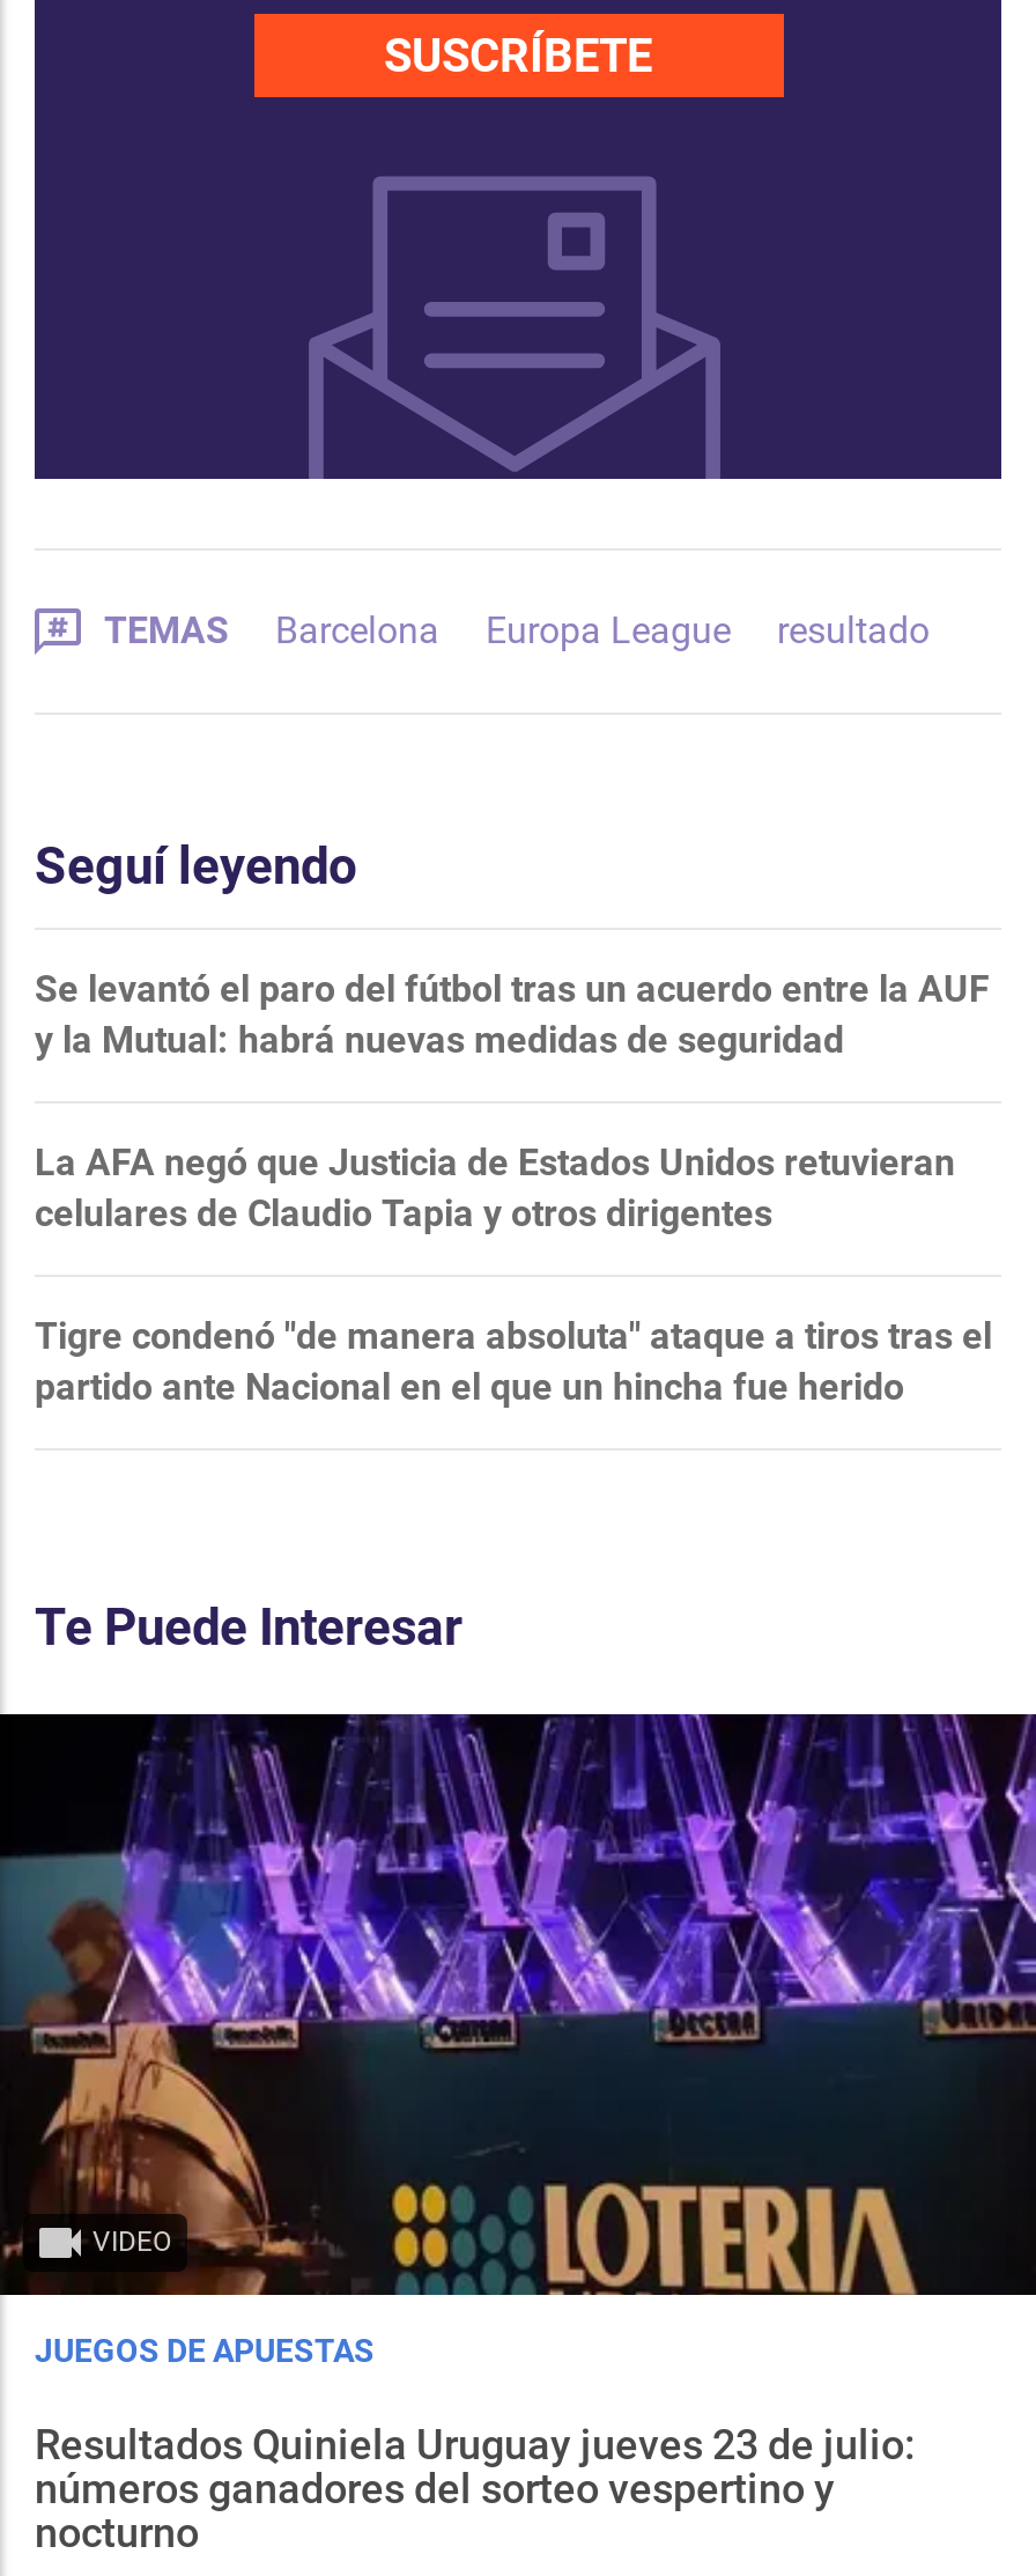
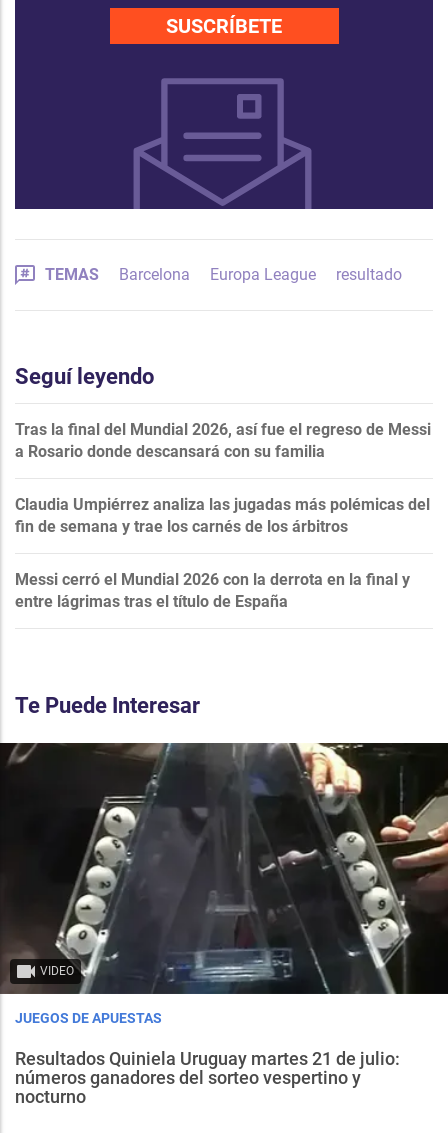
[35,967,990,1062] Se levantó el paro del fútbol tras un acuerdo entre la AUF | y la Mutual: habrá nuevas medidas de seguridad -> [15,420,431,461] Tras la final del Mundial 2026, así fue el regreso de Messi | a Rosario donde descansará con su familia
[35,1141,955,1236] La AFA negó que Justicia de Estados Unidos retuvieran | celulares de Claudio Tapia y otros dirigentes -> [15,495,430,536] Claudia Umpiérrez analiza las jugadas más polémicas del | fin de semana y trae los carnés de los árbitros
[35,1314,992,1409] Tigre condenó "de manera absoluta" ataque a tiros tras el | partido ante Nacional en el que un hincha fue herido -> [15,570,410,611] Messi cerró el Mundial 2026 con la derrota en la final y | entre lágrimas tras el título de España
[7,1711,1029,2298] [image] -> [3,742,445,995] [image]
[35,2420,916,2469] Resultados Quiniela Uruguay jueves 23 de julio: -> [15,1048,400,1069] Resultados Quiniela Uruguay martes 21 de julio:

